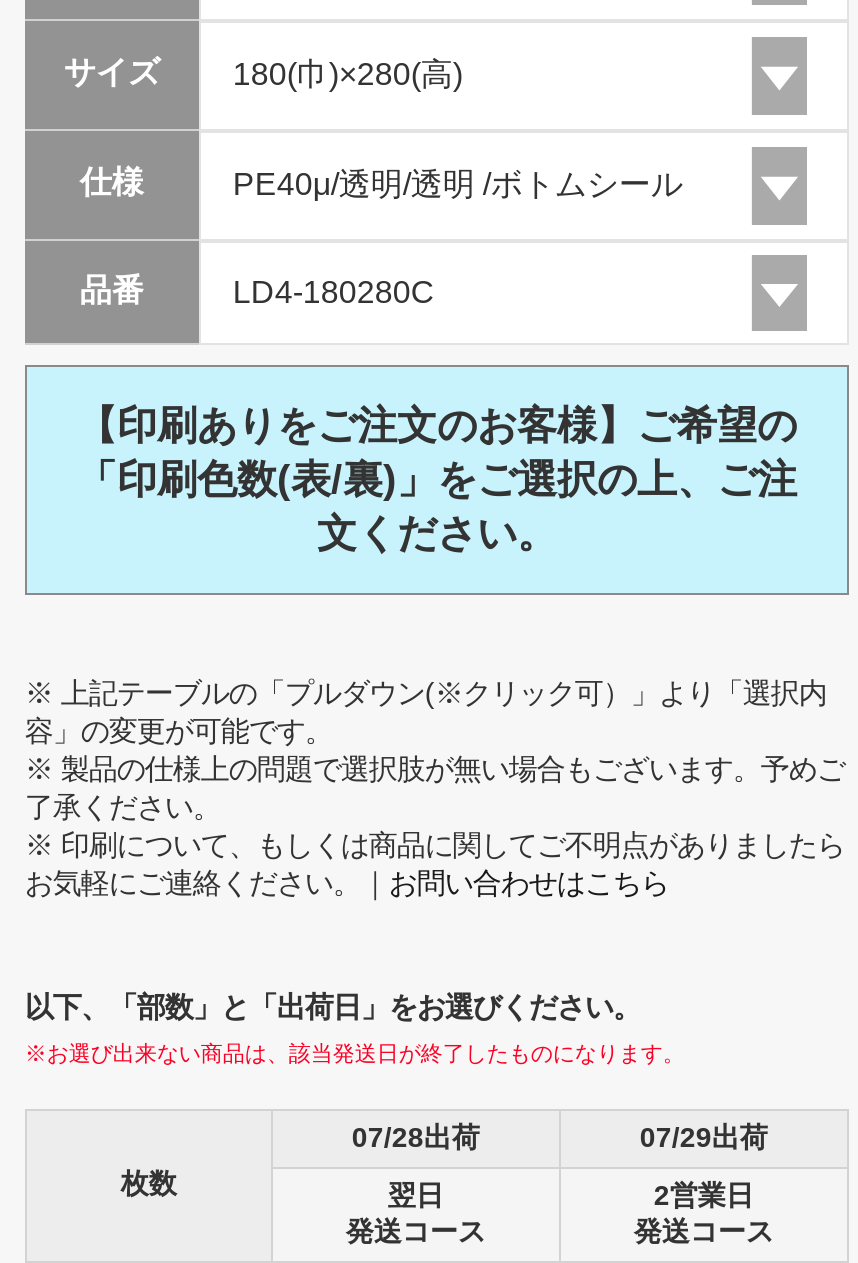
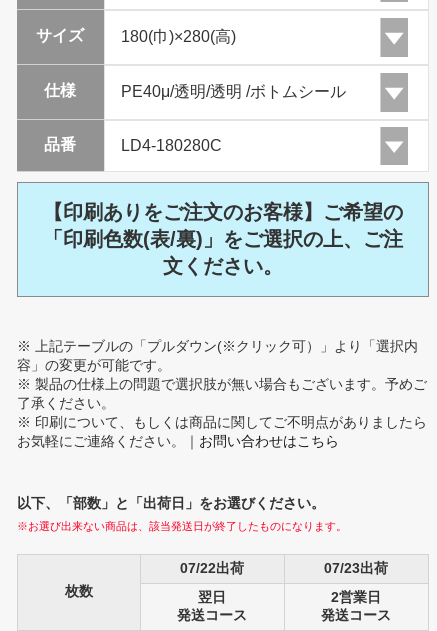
[352,1122,480,1154] 07/28出荷 -> [180,560,244,576] 07/22出荷
[640,1122,768,1154] 07/29出荷 -> [324,560,388,576] 07/23出荷

